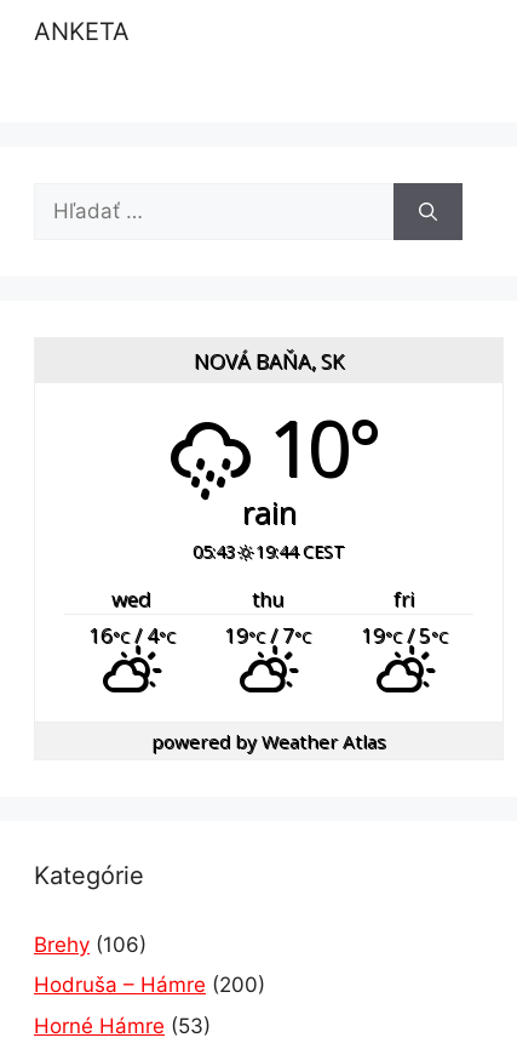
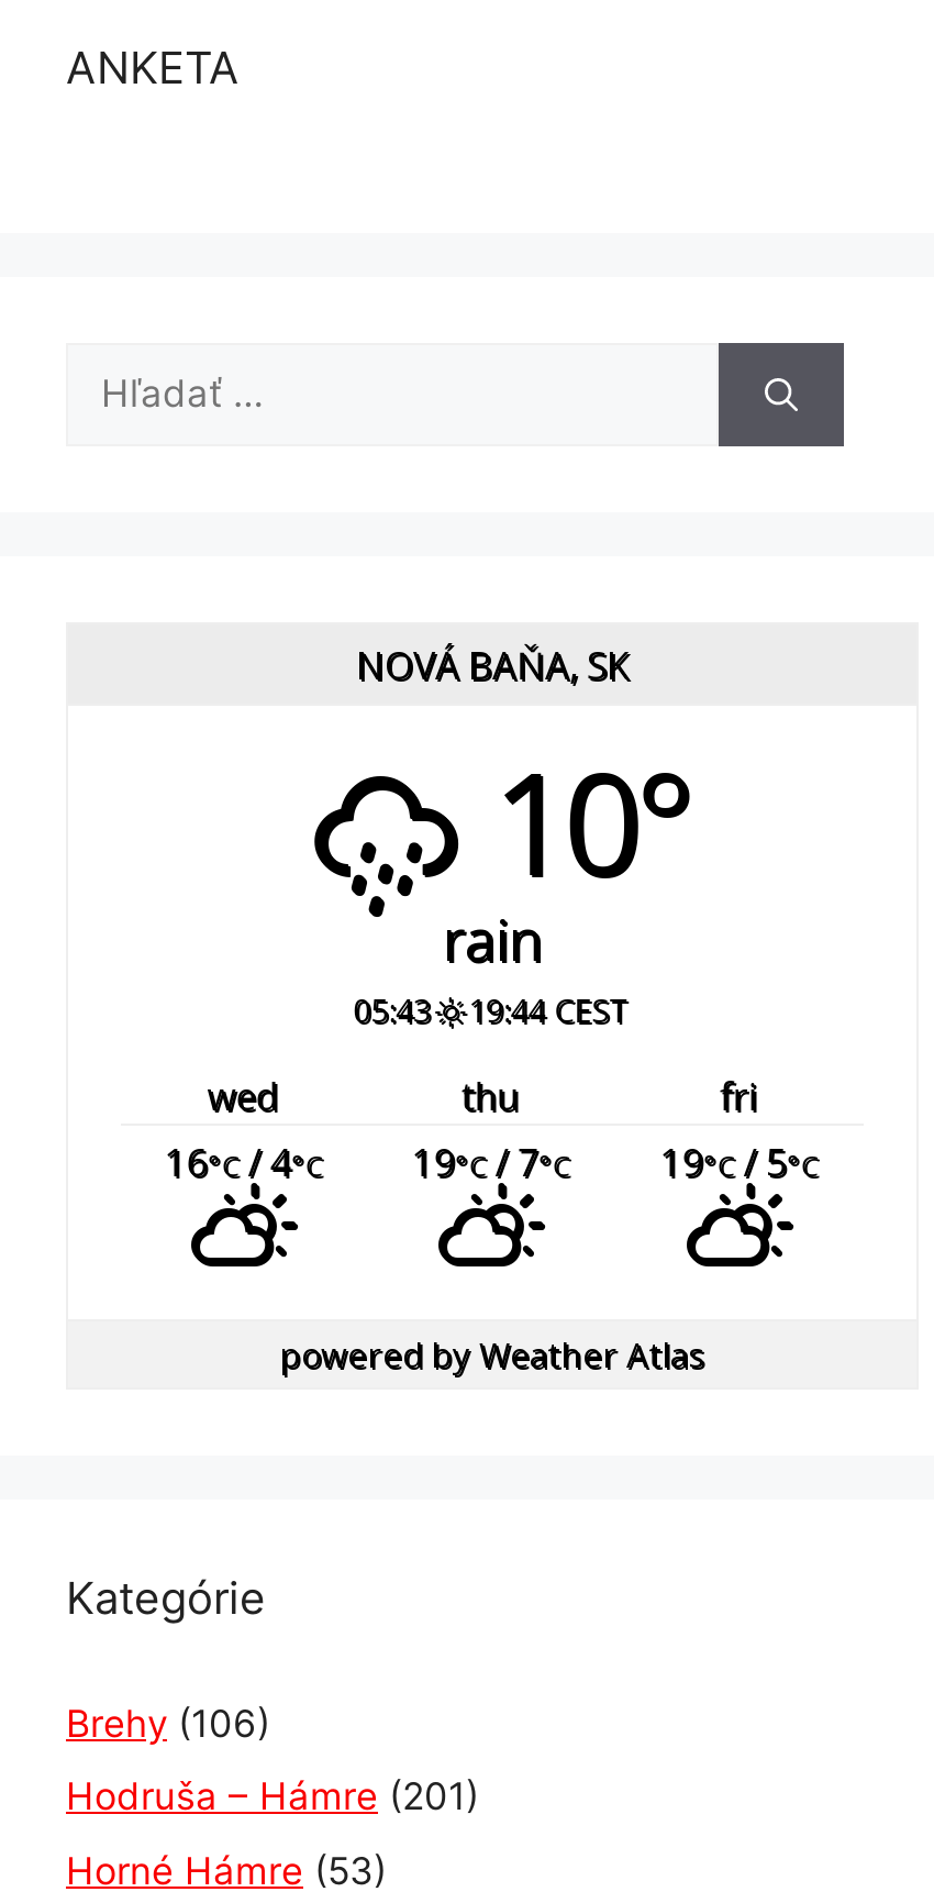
[34,973,265,997] Hodruša – Hámre (200) -> [66,1775,479,1819] Hodruša – Hámre (201)

